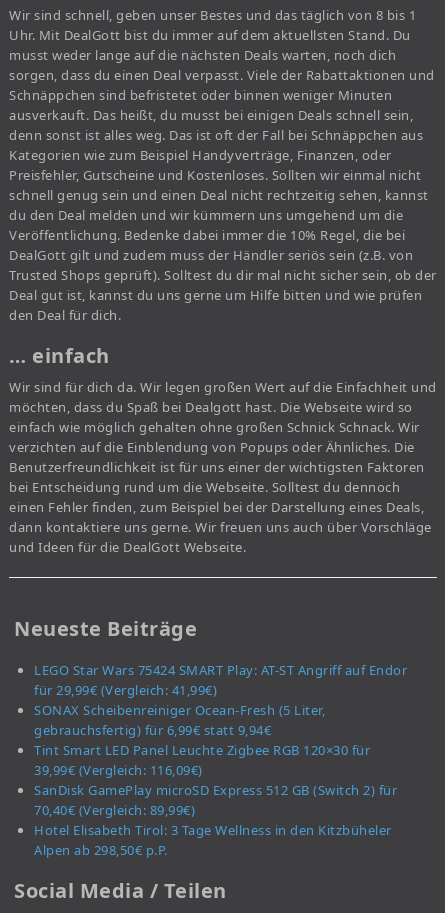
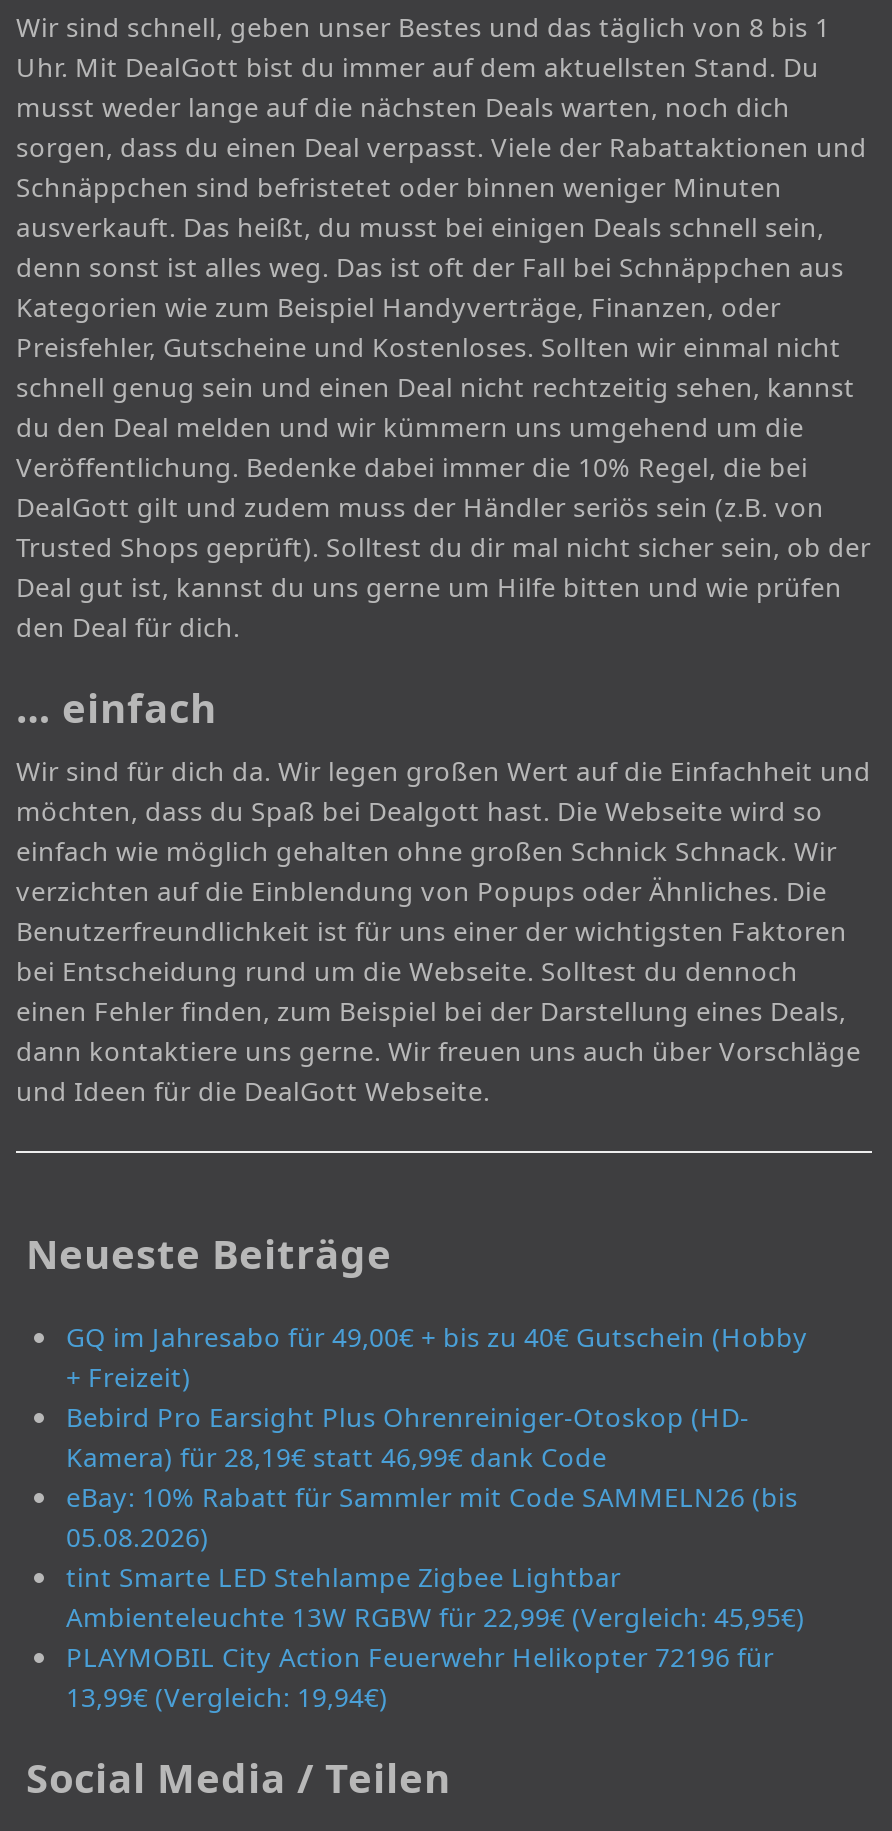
[34,661,407,859] LEGO Star Wars 75424 SMART Play: AT-ST Angriff auf Endor | für 29,99€ (Vergleich: 41,99€) | SONAX Scheibenreiniger Ocean-Fresh (5 Liter, | gebrauchsfertig) für 6,99€ statt 9,94€ | Tint Smart LED Panel Leuchte Zigbee RGB 120×30 für | 39,99€ (Vergleich: 116,09€) | SanDisk GamePlay microSD Express 512 GB (Switch 2) für | 70,40€ (Vergleich: 89,99€) | Hotel Elisabeth Tirol: 3 Tage Wellness in den Kitzbüheler | Alpen ab 298,50€ p.P. -> [66,1319,808,1715] GQ im Jahresabo für 49,00€ + bis zu 40€ Gutschein (Hobby | + Freizeit) | Bebird Pro Earsight Plus Ohrenreiniger-Otoskop (HD- | Kamera) für 28,19€ statt 46,99€ dank Code | eBay: 10% Rabatt für Sammler mit Code SAMMELN26 (bis | 05.08.2026) | tint Smarte LED Stehlampe Zigbee Lightbar | Ambienteleuchte 13W RGBW für 22,99€ (Vergleich: 45,95€) | PLAYMOBIL City Action Feuerwehr Helikopter 72196 für | 13,99€ (Vergleich: 19,94€)

